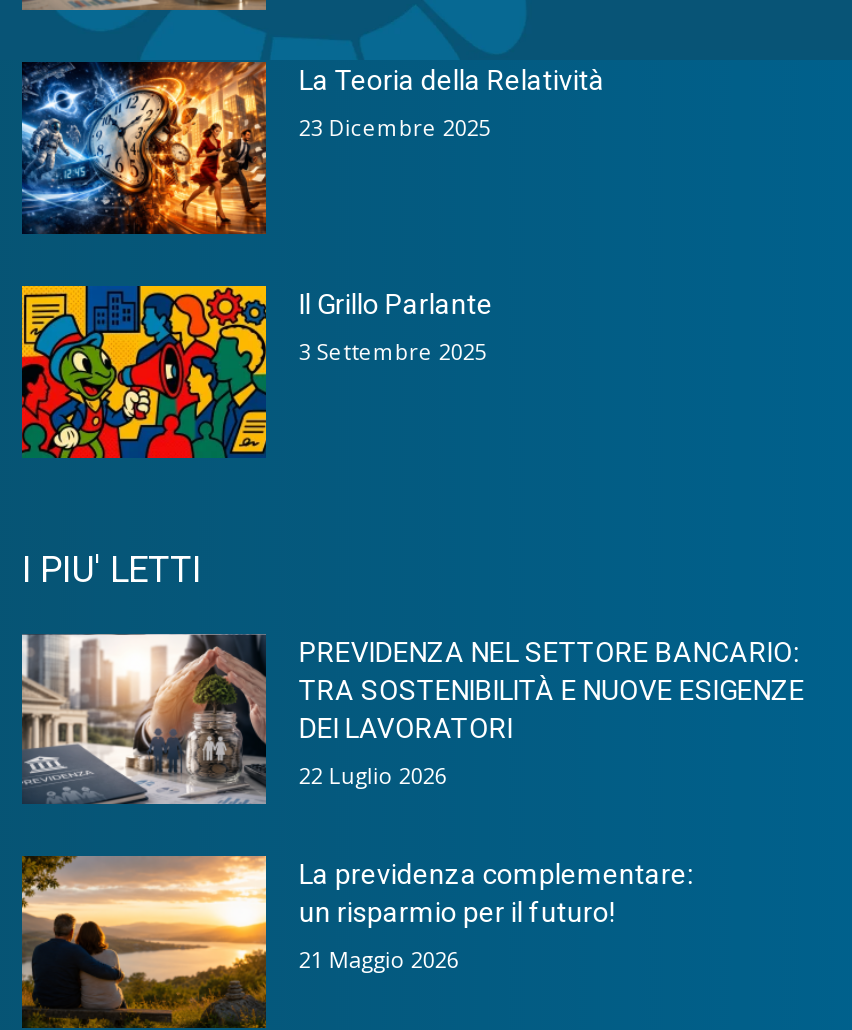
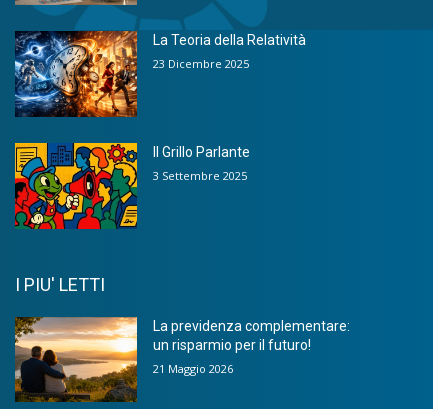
[20,632,805,806] [image] | PREVIDENZA NEL SETTORE BANCARIO: | TRA SOSTENIBILITÀ E NUOVE ESIGENZE | DEI LAVORATORI | 22 Luglio 2026 -> none

